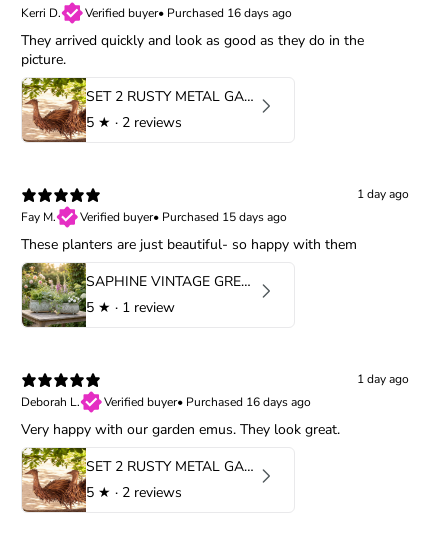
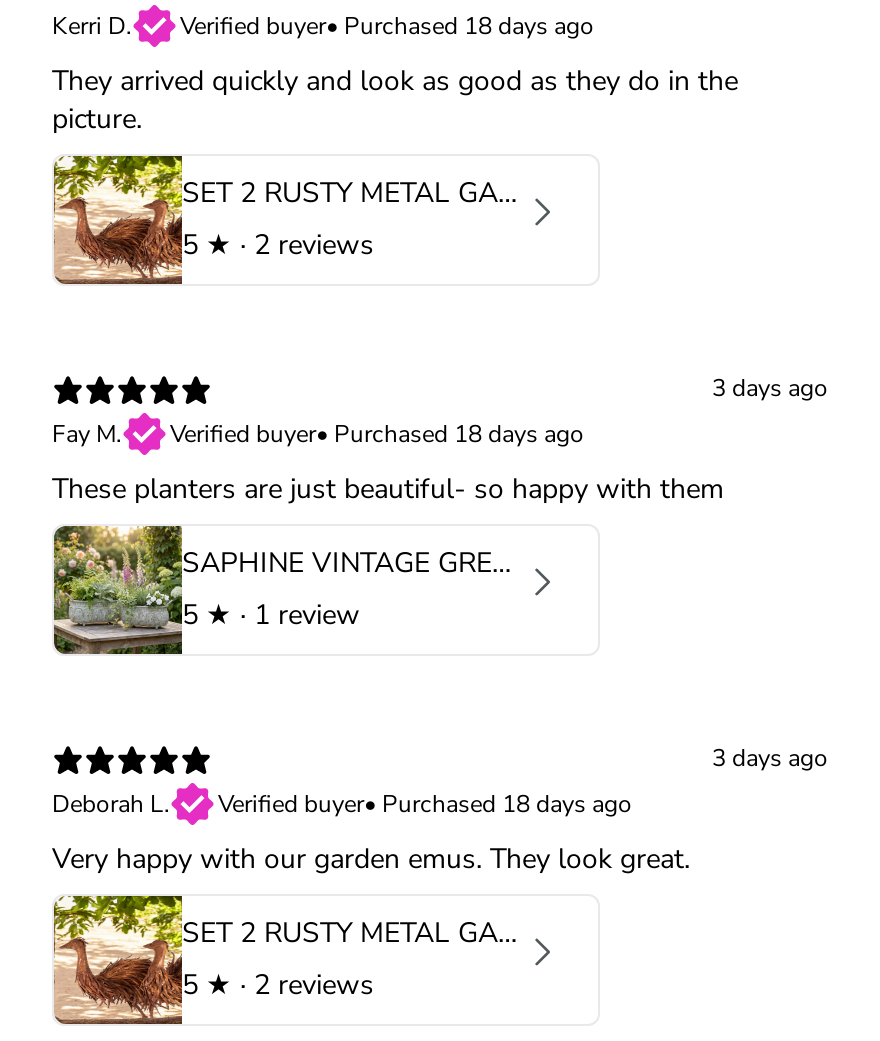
[85,4,292,20] Verified buyer• Purchased 16 days ago -> [180,9,594,41] Verified buyer• Purchased 18 days ago
[357,185,409,201] 1 day ago -> [712,371,828,403] 3 days ago
[80,208,287,224] Verified buyer• Purchased 15 days ago -> [170,417,584,449] Verified buyer• Purchased 18 days ago
[357,370,409,386] 1 day ago -> [712,741,828,773] 3 days ago
[104,393,311,409] Verified buyer• Purchased 16 days ago -> [218,787,632,819] Verified buyer• Purchased 18 days ago

